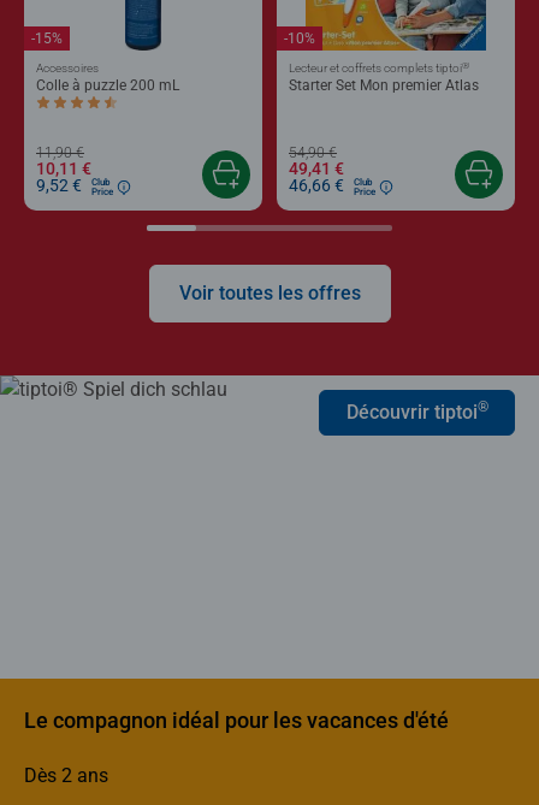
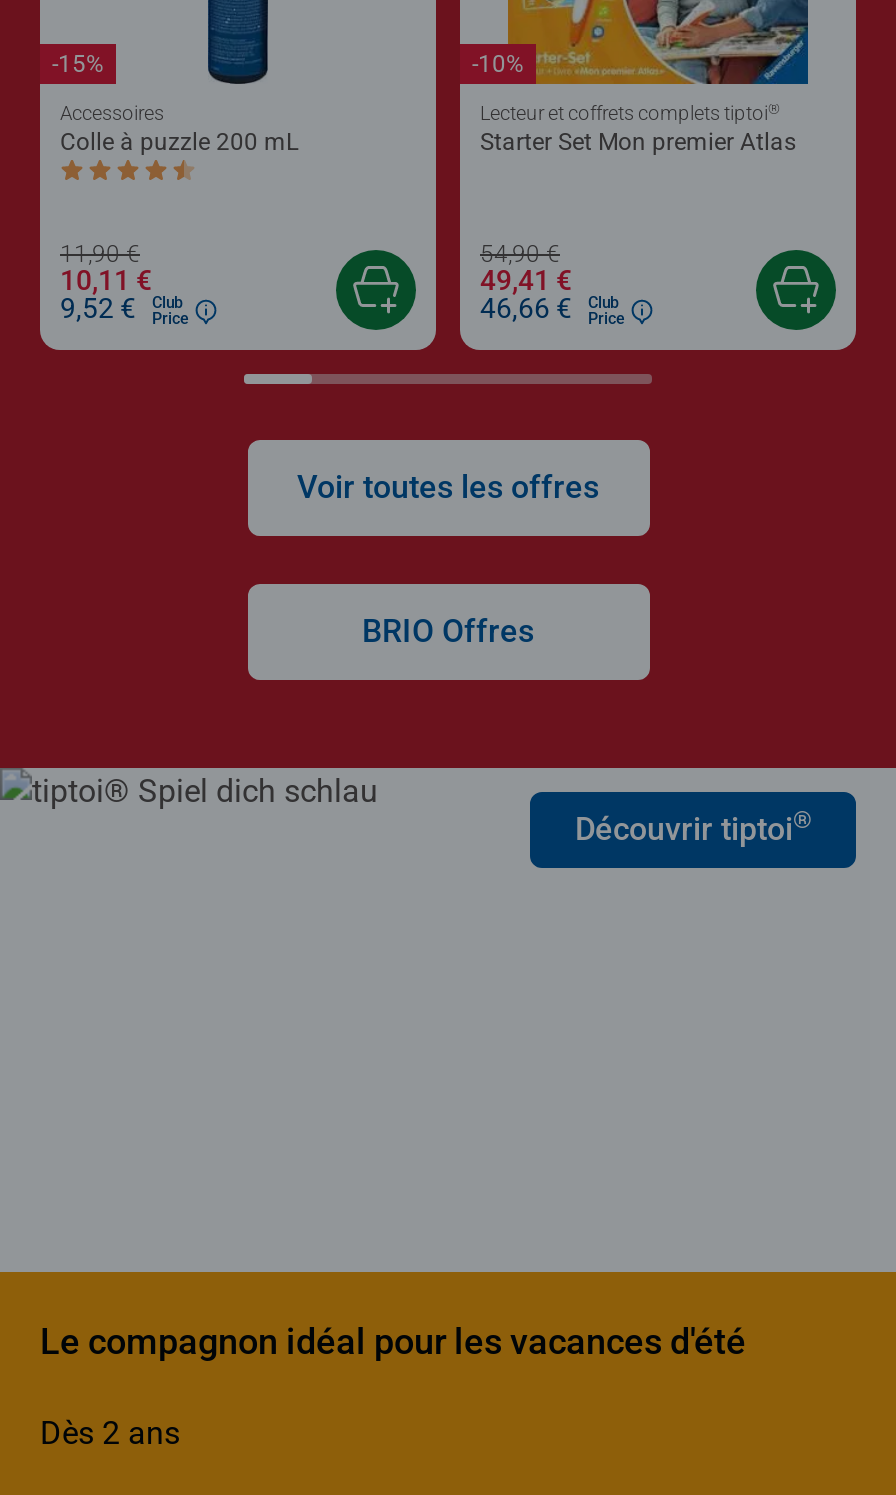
none -> [362,613,534,651] BRIO Offres

